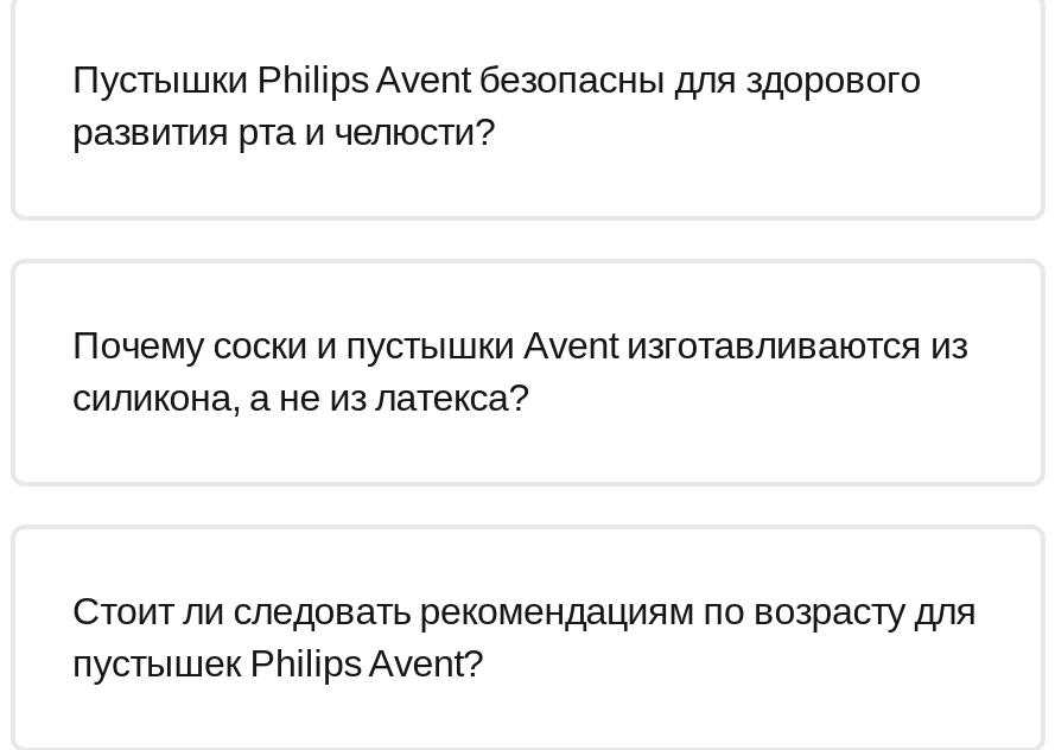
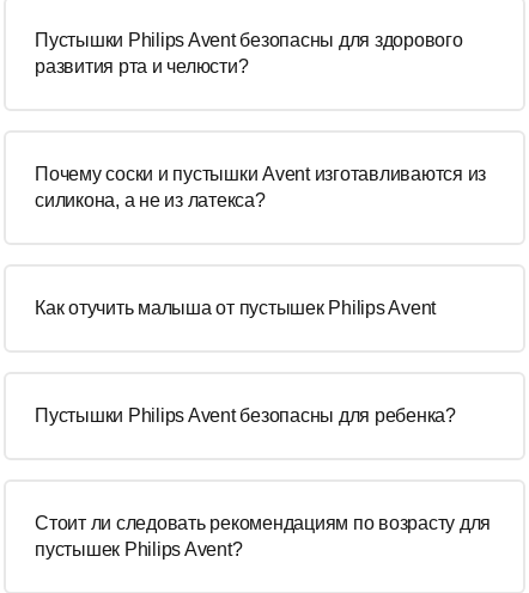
none -> [35,298,436,318] Как отучить малыша от пустышек Philips Avent
none -> [35,405,456,426] Пустышки Philips Avent безопасны для ребенка?

